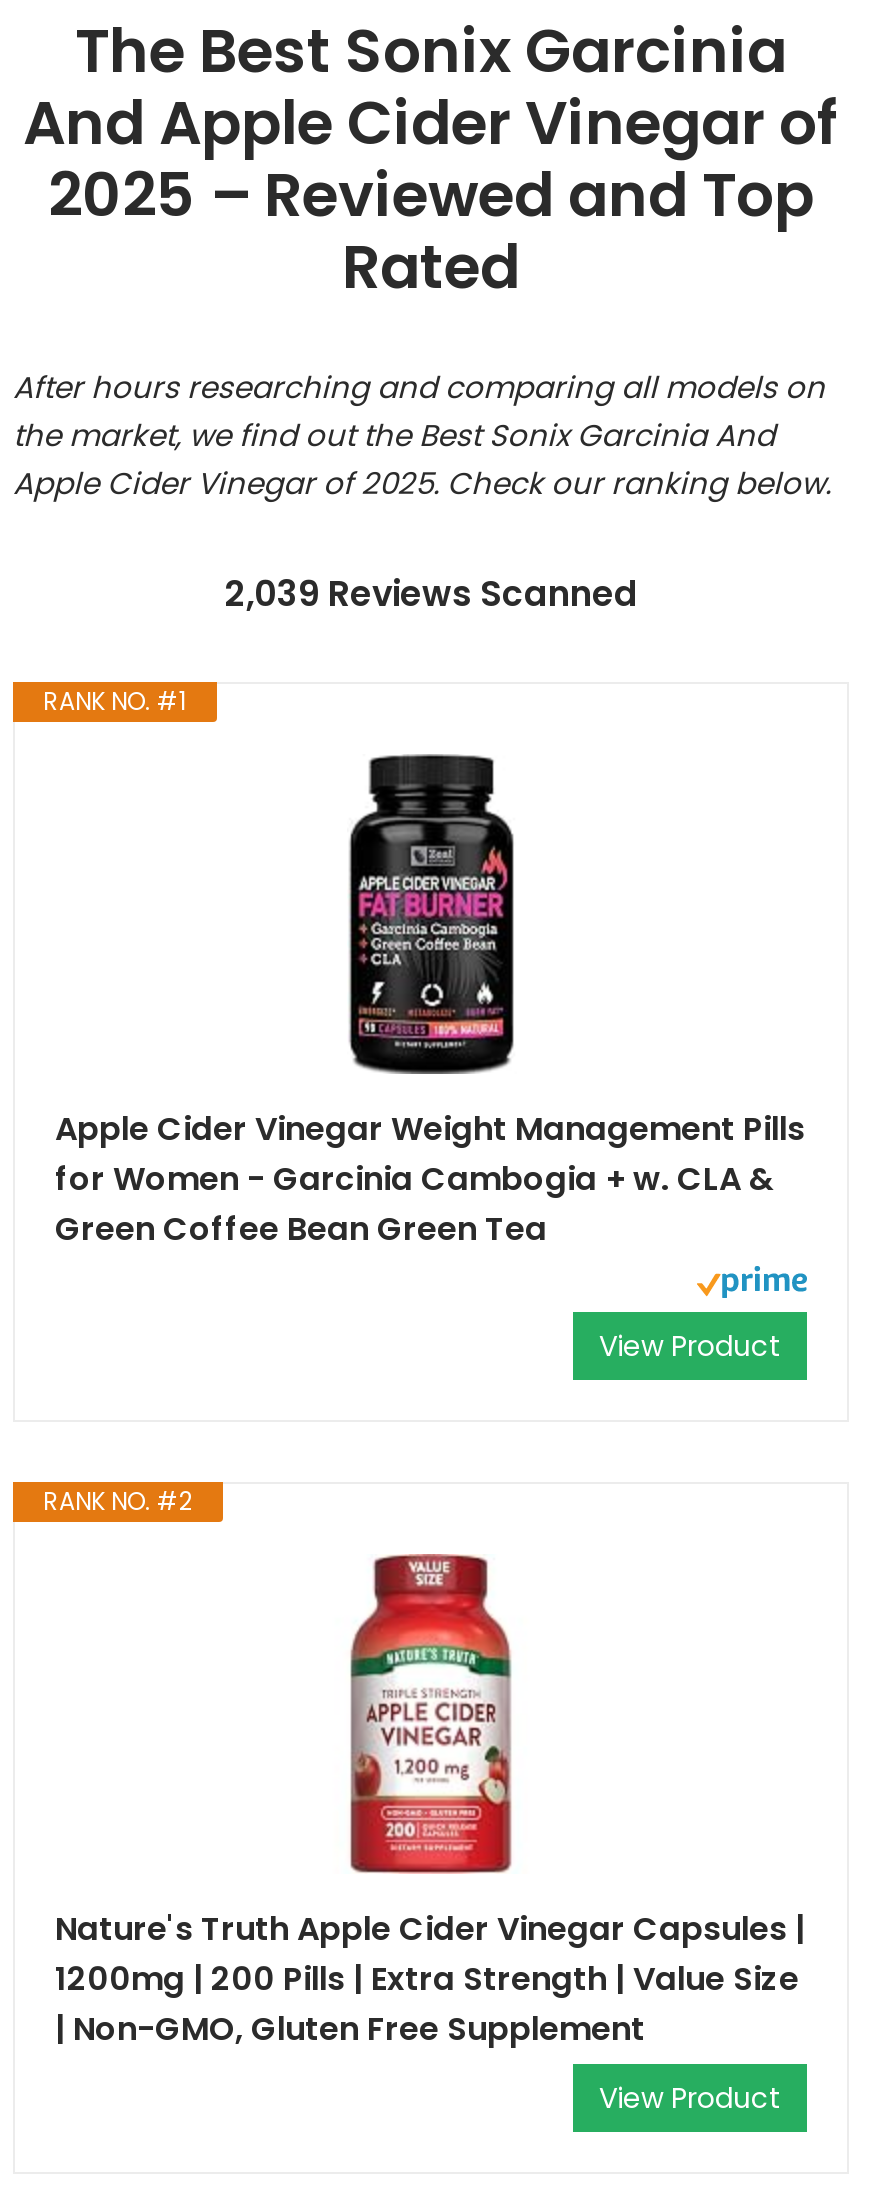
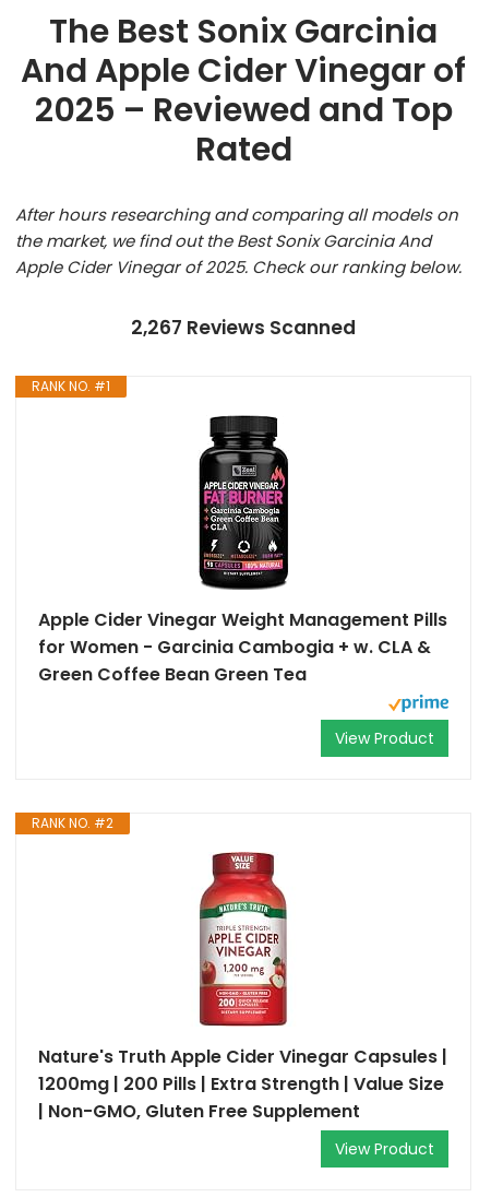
[224,570,638,618] 2,039 Reviews Scanned -> [131,315,356,341] 2,267 Reviews Scanned

